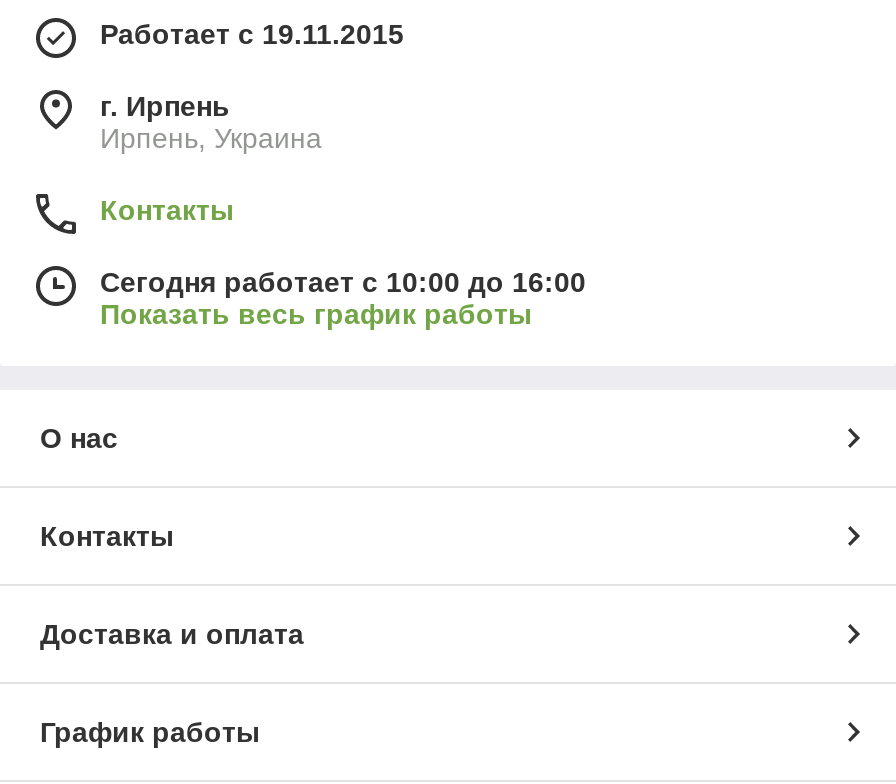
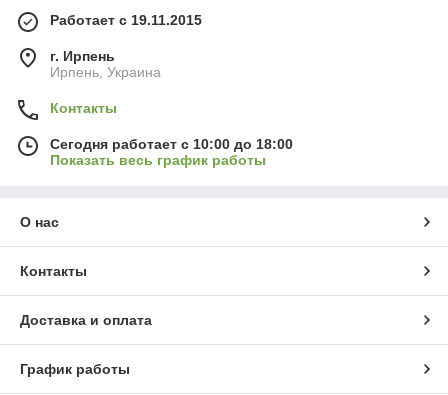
[100,267,586,299] Сегодня работает с 10:00 до 16:00 -> [50,136,293,152] Сегодня работает с 10:00 до 18:00

